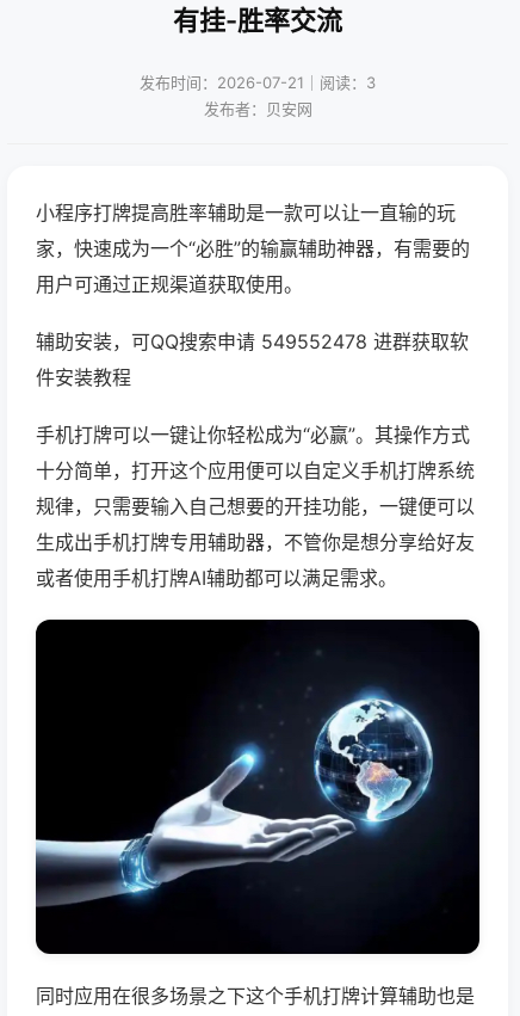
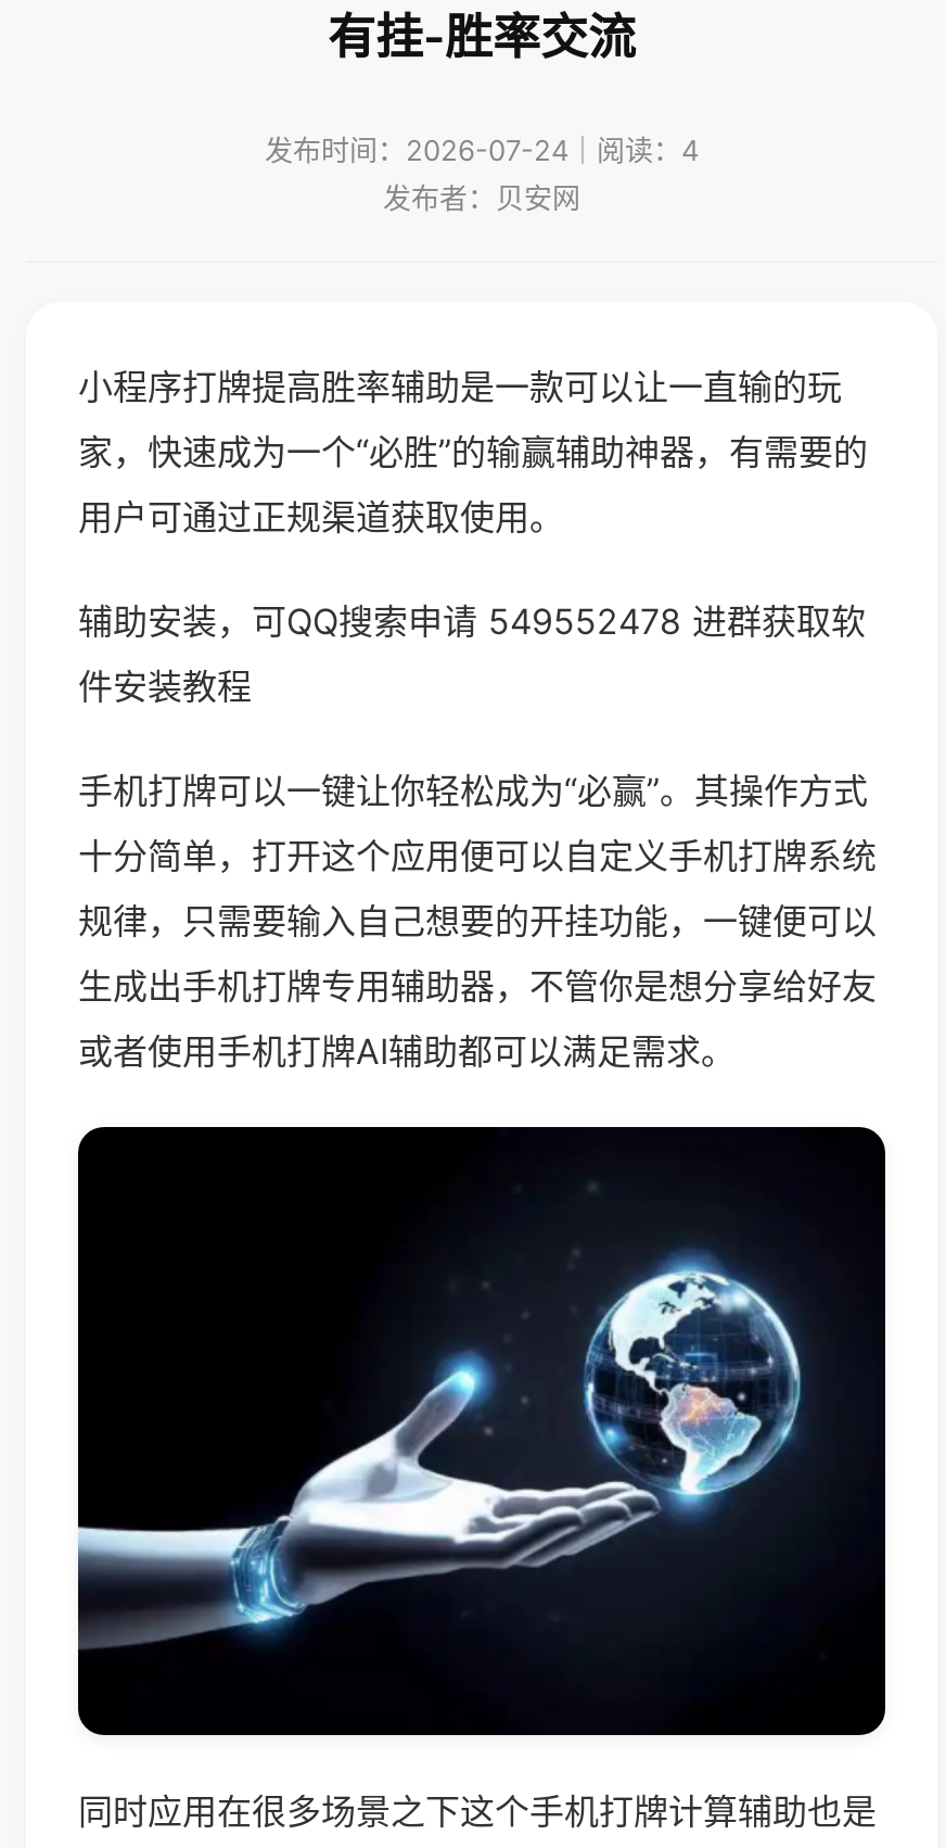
[140,73,376,92] 发布时间：2026-07-21｜阅读：3 -> [265,132,699,167] 发布时间：2026-07-24｜阅读：4

